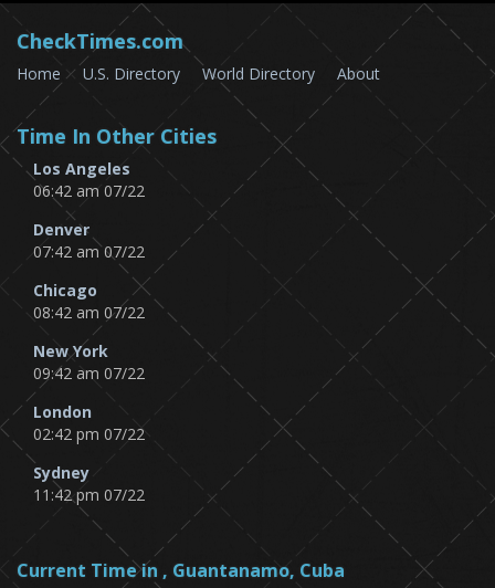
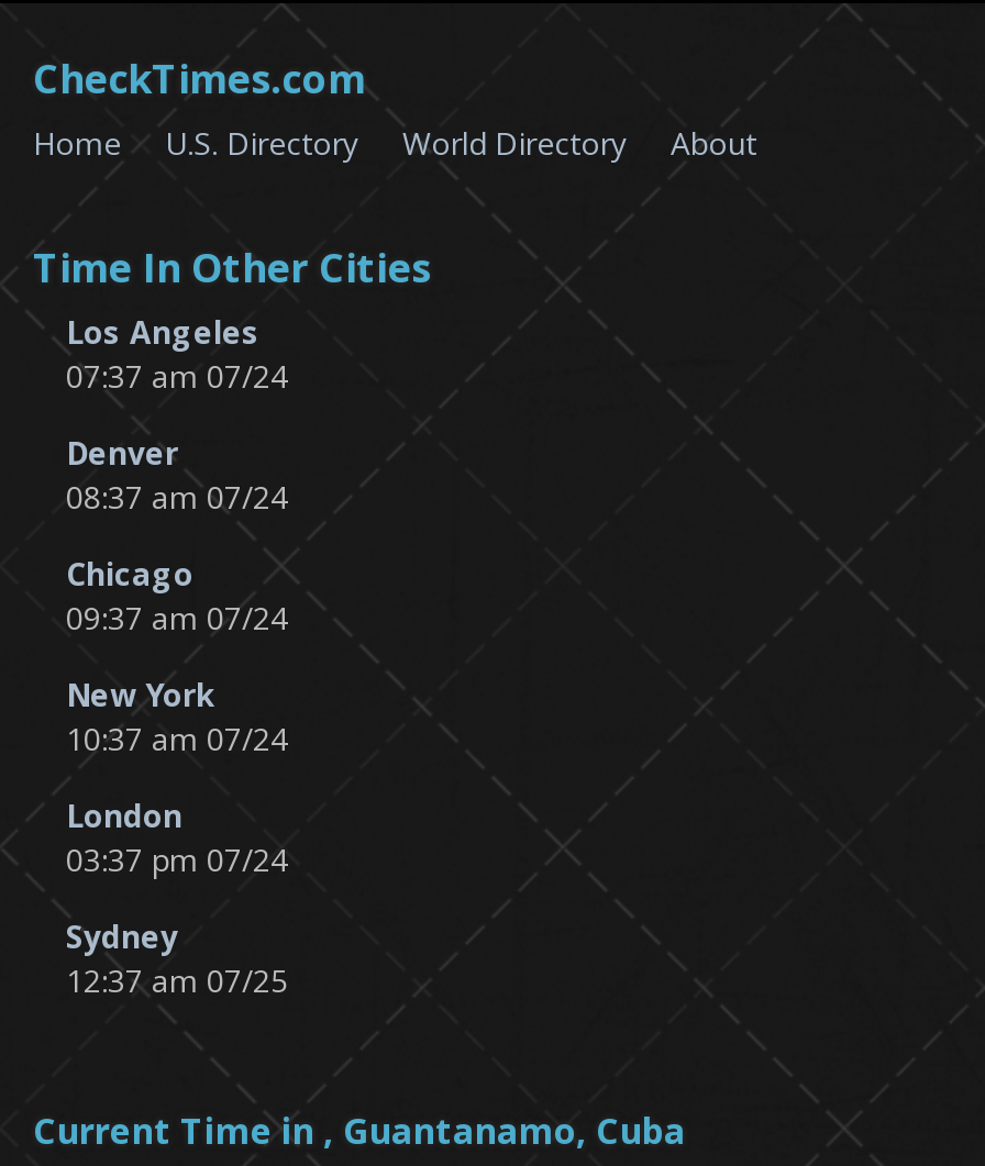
[33,180,145,201] 06:42 am 07/22 -> [66,355,288,397] 07:37 am 07/24
[33,241,145,262] 07:42 am 07/22 -> [66,476,288,518] 08:37 am 07/24
[33,302,145,323] 08:42 am 07/22 -> [66,597,288,638] 09:37 am 07/24
[33,363,145,384] 09:42 am 07/22 -> [66,718,288,759] 10:37 am 07/24
[33,423,145,444] 02:42 pm 07/22 -> [66,839,288,880] 03:37 pm 07/24
[33,484,145,505] 11:42 pm 07/22 -> [66,959,288,1001] 12:37 am 07/25

